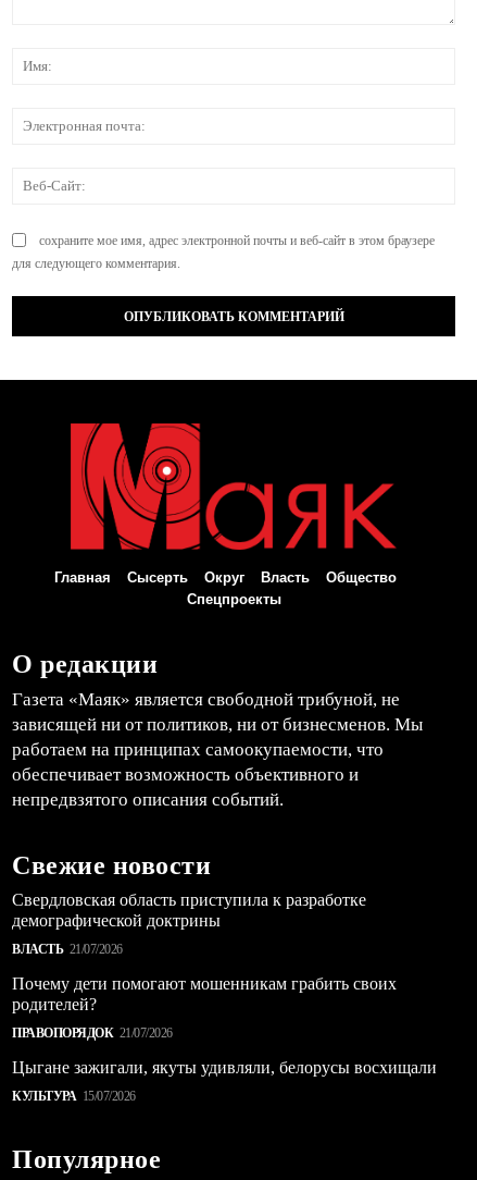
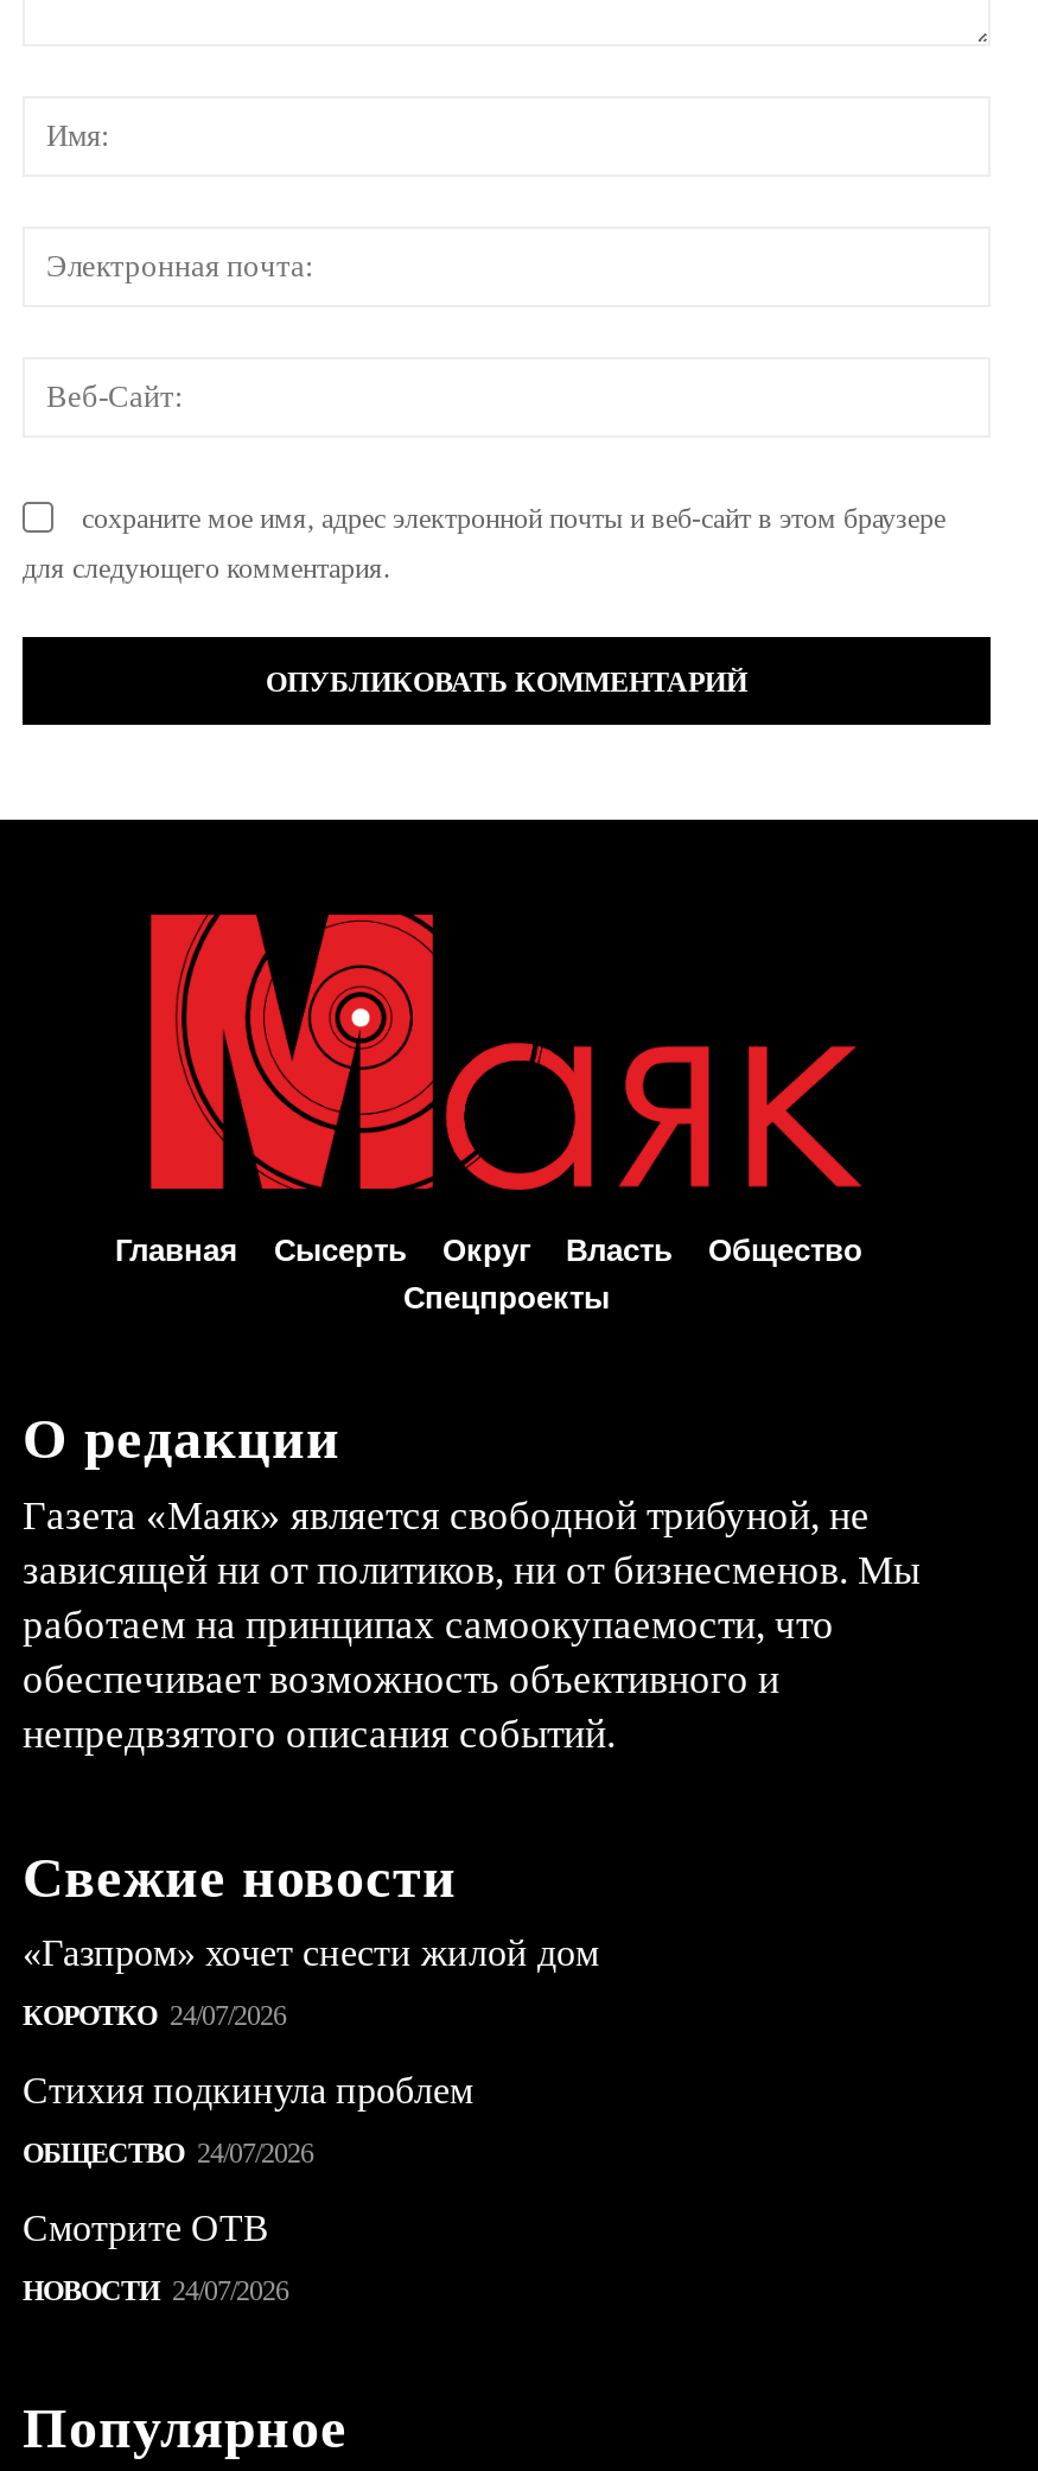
[12,890,366,929] Свердловская область приступила к разработке | демографической доктрины -> [23,1933,599,1973] «Газпром» хочет снести жилой дом
[12,941,122,957] ВЛАСТЬ 21/07/2026 -> [23,1999,286,2033] КОРОТКО 24/07/2026
[12,974,397,1013] Почему дети помогают мошенникам грабить своих | родителей? -> [23,2071,473,2111] Стихия подкинула проблем
[12,1025,172,1040] ПРАВОПОРЯДОК 21/07/2026 -> [23,2137,313,2170] ОБЩЕСТВО 24/07/2026
[12,1058,437,1076] Цыгане зажигали, якуты удивляли, белорусы восхищали -> [23,2208,269,2248] Смотрите ОТВ
[12,1088,135,1103] КУЛЬТУРА 15/07/2026 -> [23,2275,288,2308] НОВОСТИ 24/07/2026

